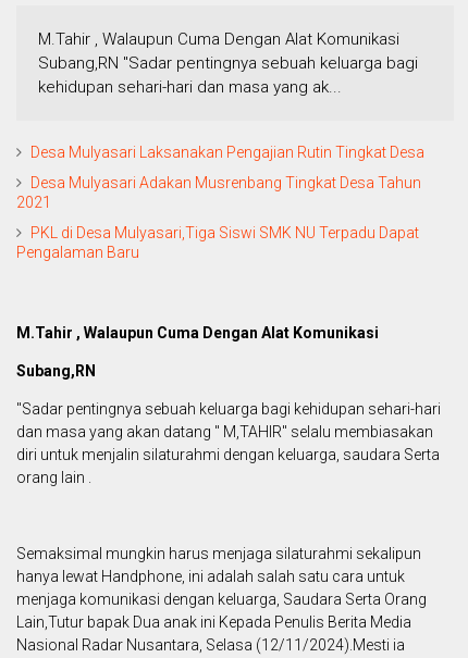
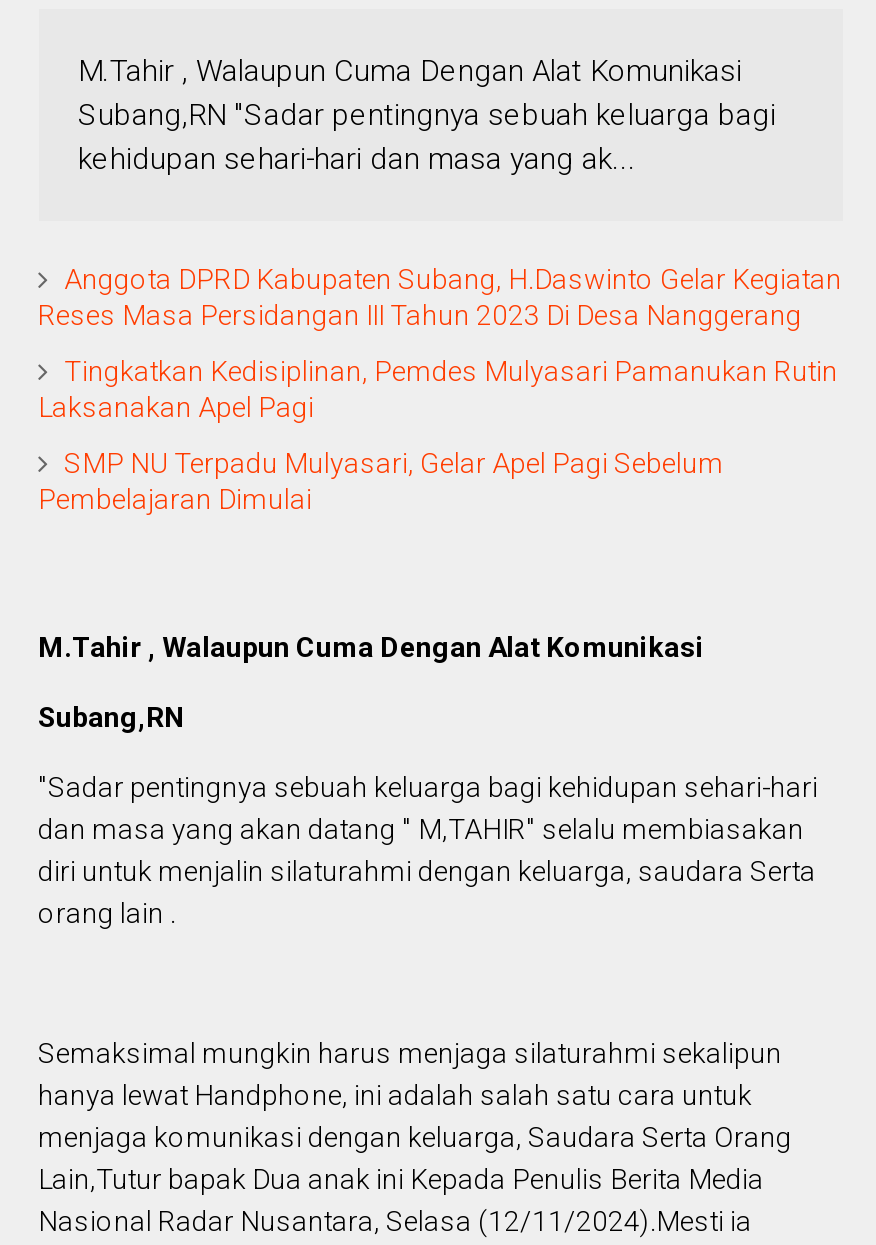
[30,144,424,161] Desa Mulyasari Laksanakan Pengajian Rutin Tingkat Desa -> [38,264,842,332] Anggota DPRD Kabupaten Subang, H.Daswinto Gelar Kegiatan | Reses Masa Persidangan III Tahun 2023 Di Desa Nanggerang
[16,174,421,211] Desa Mulyasari Adakan Musrenbang Tingkat Desa Tahun | 2021 -> [38,356,838,424] Tingkatkan Kedisiplinan, Pemdes Mulyasari Pamanukan Rutin | Laksanakan Apel Pagi
[16,224,418,261] PKL di Desa Mulyasari,Tiga Siswi SMK NU Terpadu Dapat | Pengalaman Baru -> [38,448,724,516] SMP NU Terpadu Mulyasari, Gelar Apel Pagi Sebelum | Pembelajaran Dimulai

